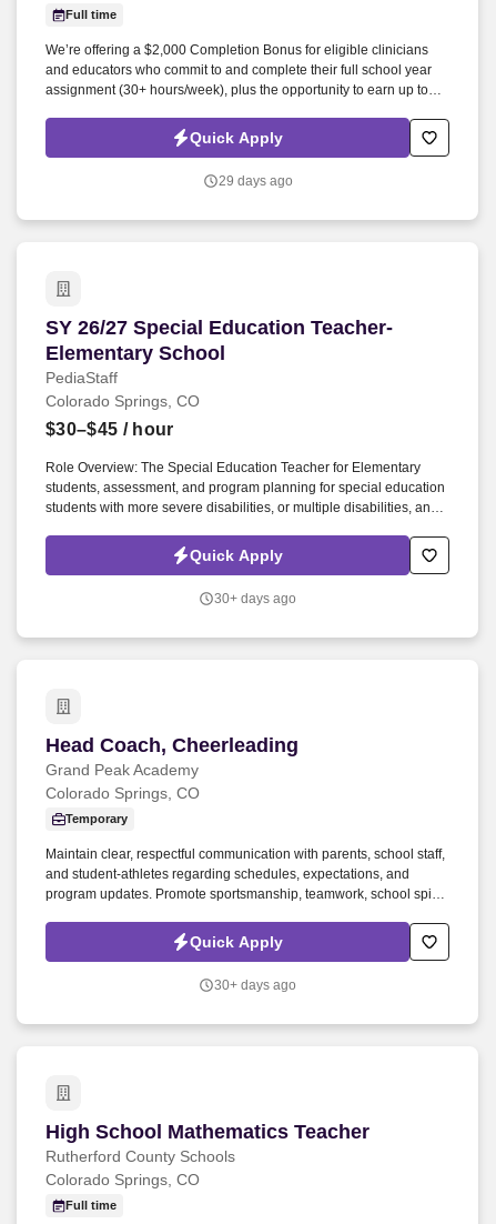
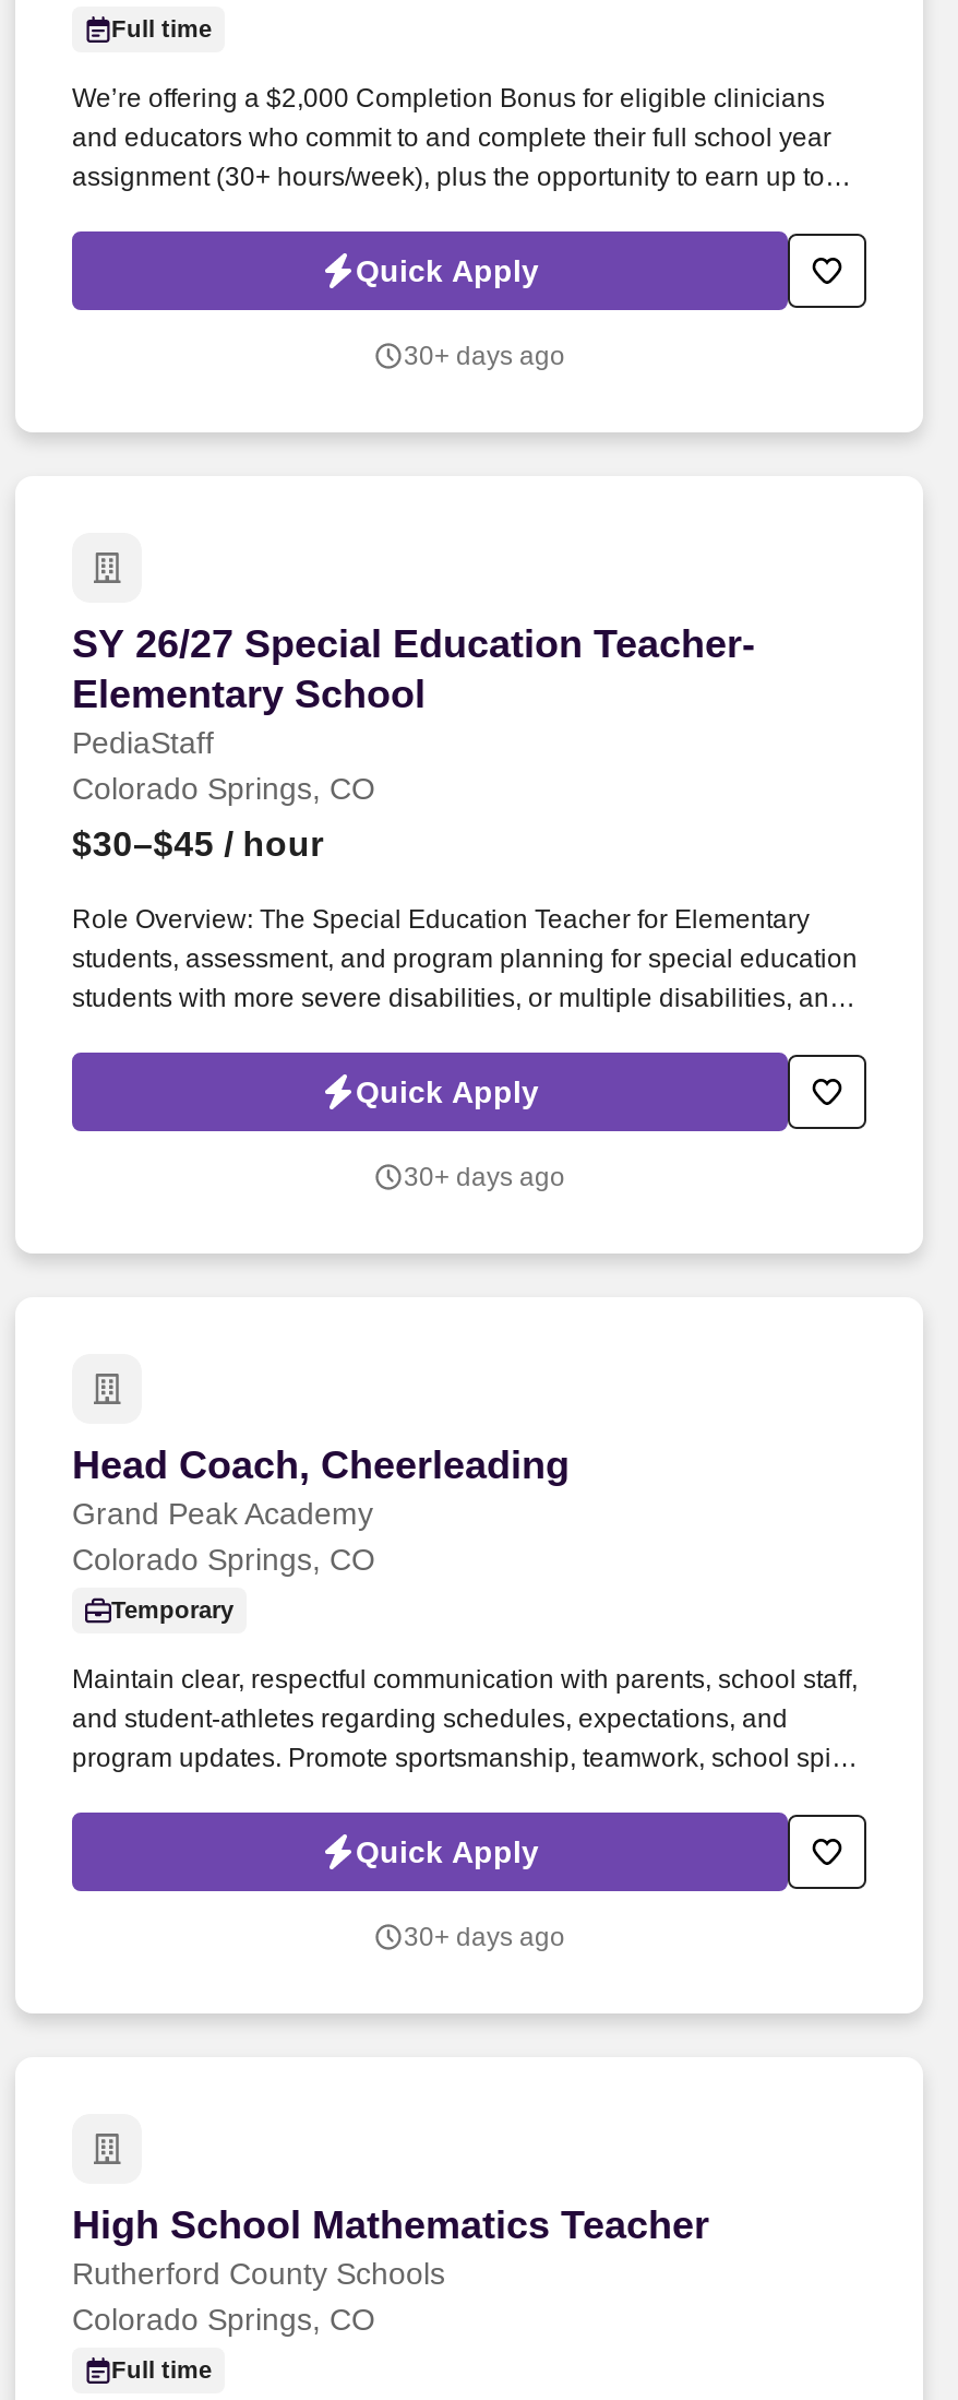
[218,173,292,189] 29 days ago -> [404,341,565,371] 30+ days ago

